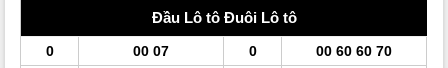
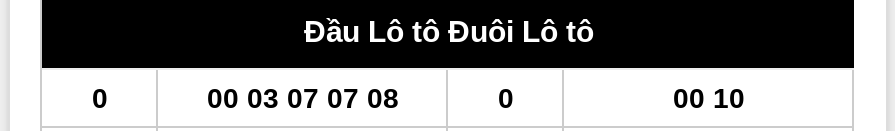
[133,43,169,59] 00 07 -> [207,83,399,115] 00 03 07 07 08
[316,43,392,59] 00 60 60 70 -> [673,83,745,115] 00 10

